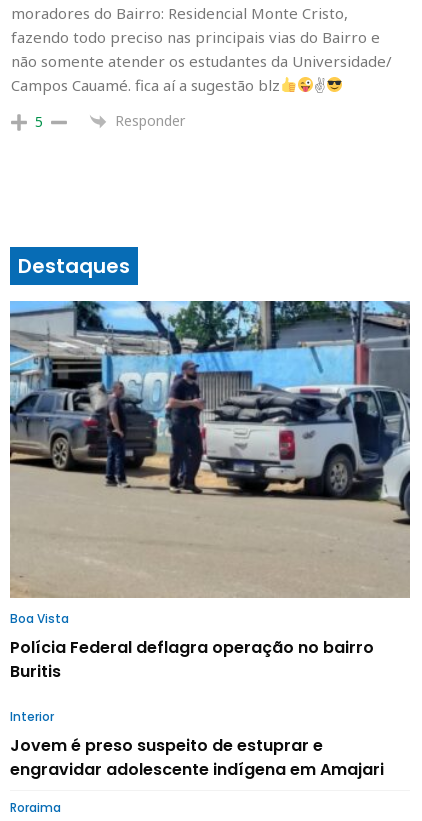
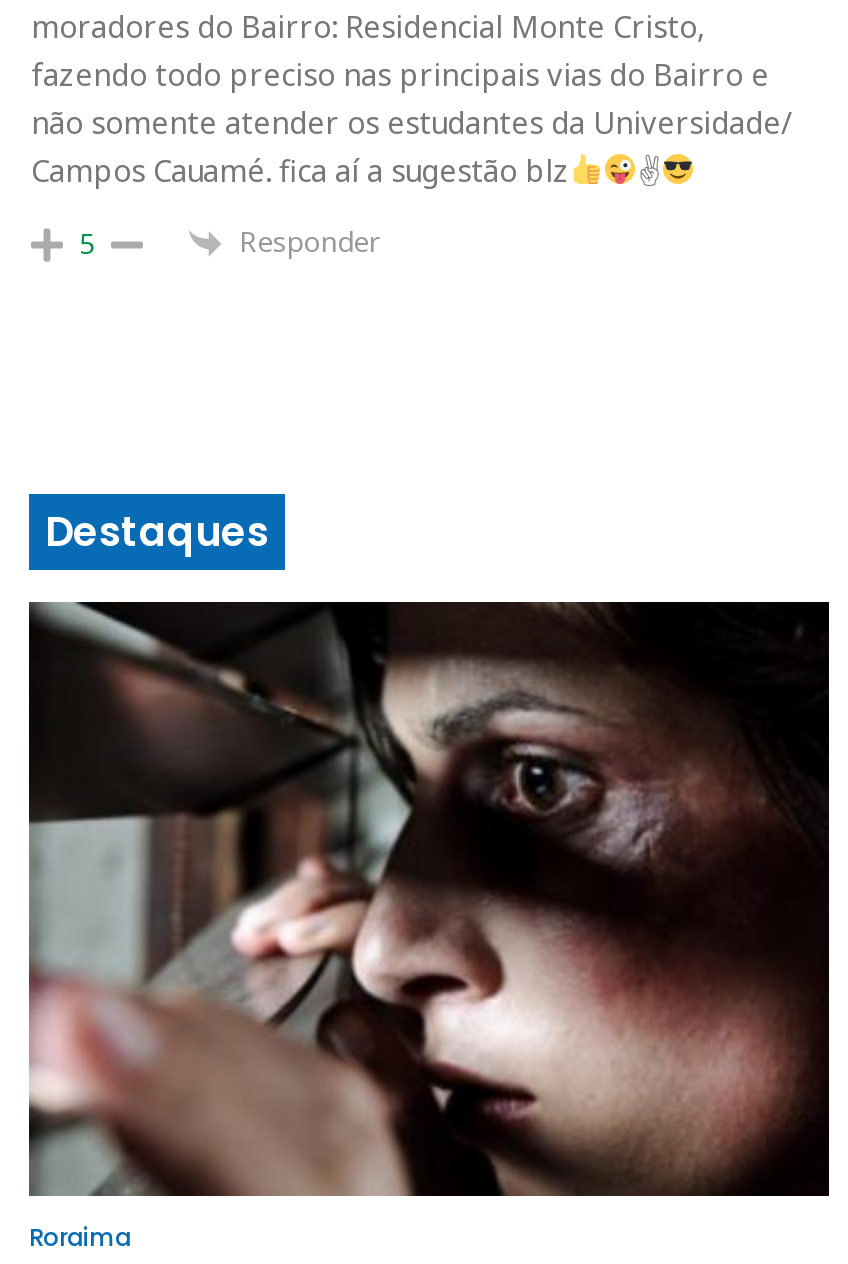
[9,300,411,598] [image] -> [29,600,831,1196] [image]
[10,610,384,781] Boa Vista | Polícia Federal deflagra operação no bairro | Buritis | Interior | Jovem é preso suspeito de estuprar e | engravidar adolescente indígena em Amajari -> none

